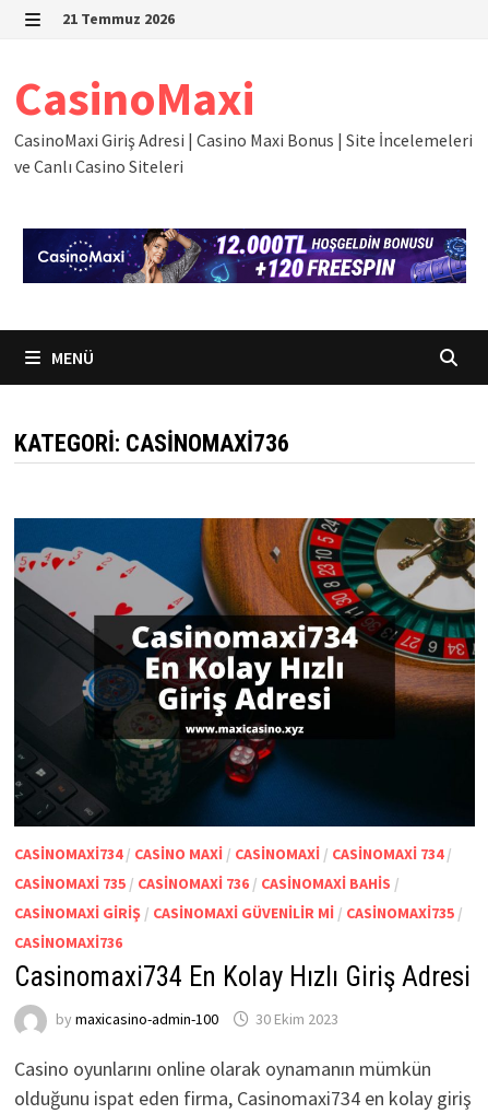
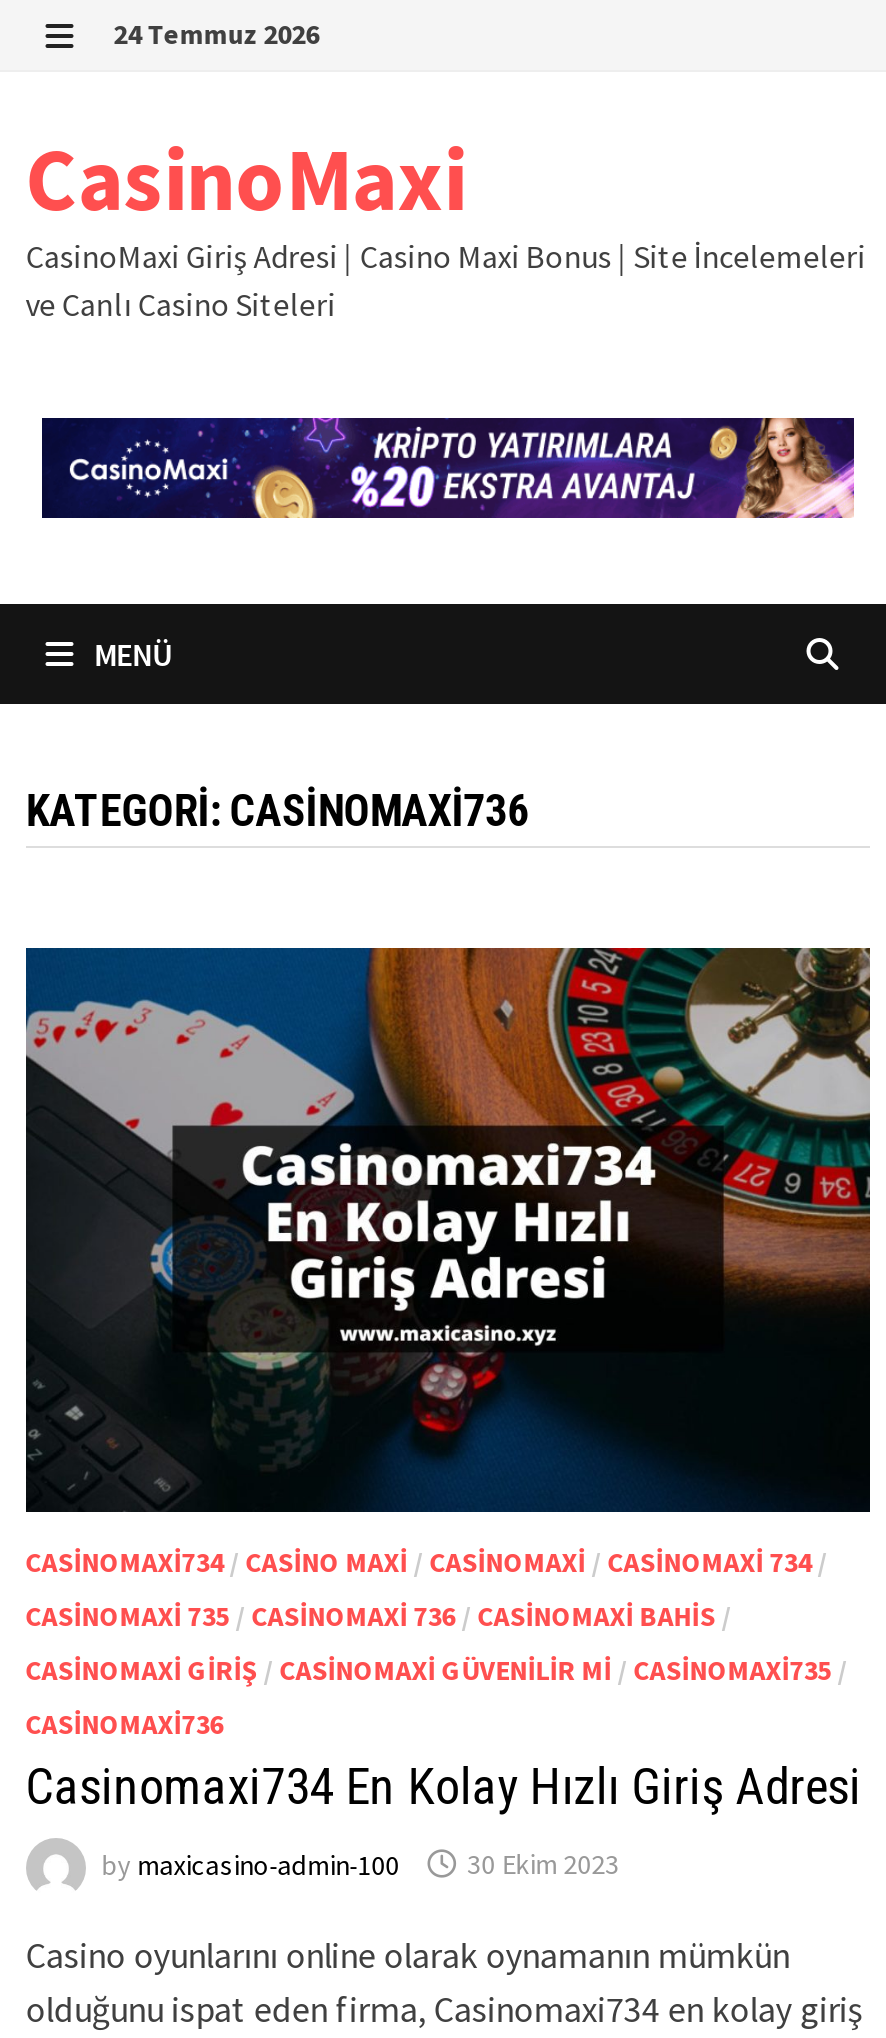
[62,9,174,28] 21 Temmuz 2026 -> [114,16,320,52] 24 Temmuz 2026
[122,227,467,284] [image] -> [226,416,856,520] [image]

